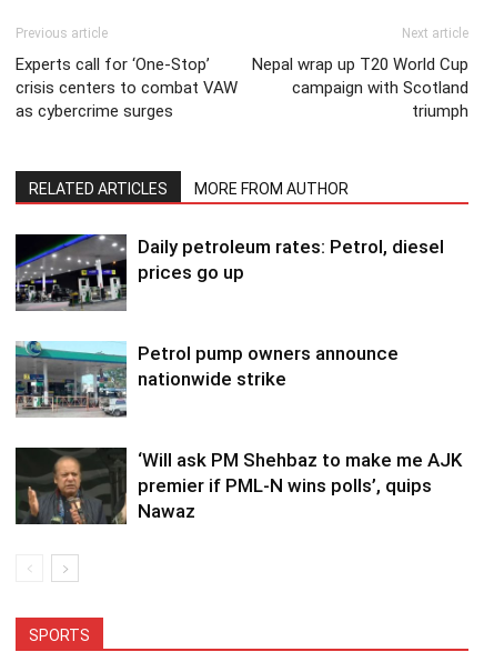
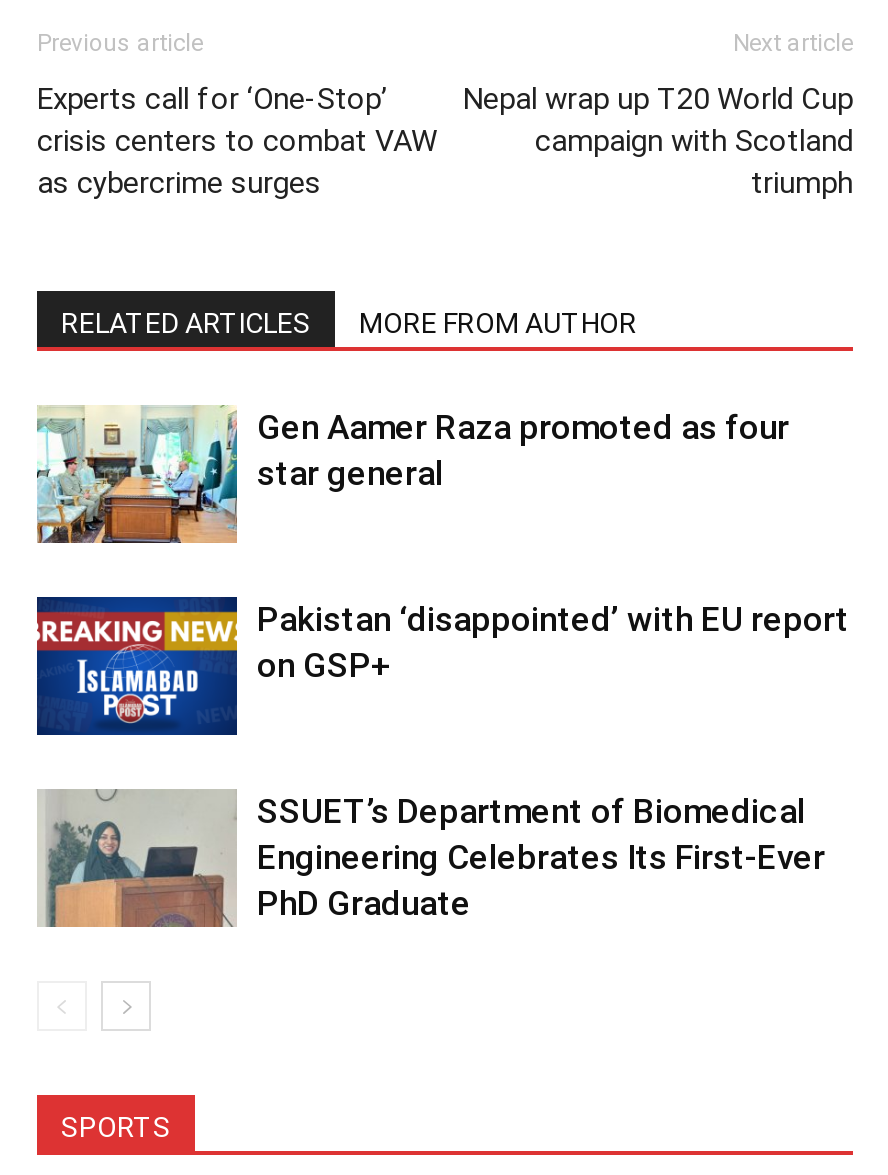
[14,233,444,312] [image] | Daily petroleum rates: Petrol, diesel | prices go up -> [35,405,789,545] [image] | Gen Aamer Raza promoted as four | star general
[14,340,399,418] [image] | Petrol pump owners announce | nationwide strike -> [35,595,849,737] [image] | Pakistan ‘disappointed’ with EU report | on GSP+
[14,447,462,525] [image] | ‘Will ask PM Shehbaz to make me AJK | premier if PML-N wins polls’, quips | Nawaz -> [37,789,825,929] [image] | SSUET’s Department of Biomedical | Engineering Celebrates Its First-Ever | PhD Graduate

